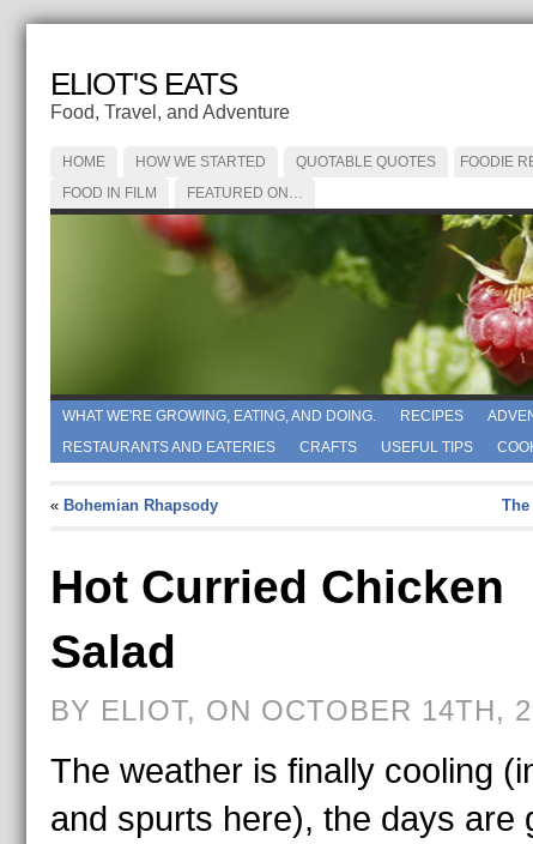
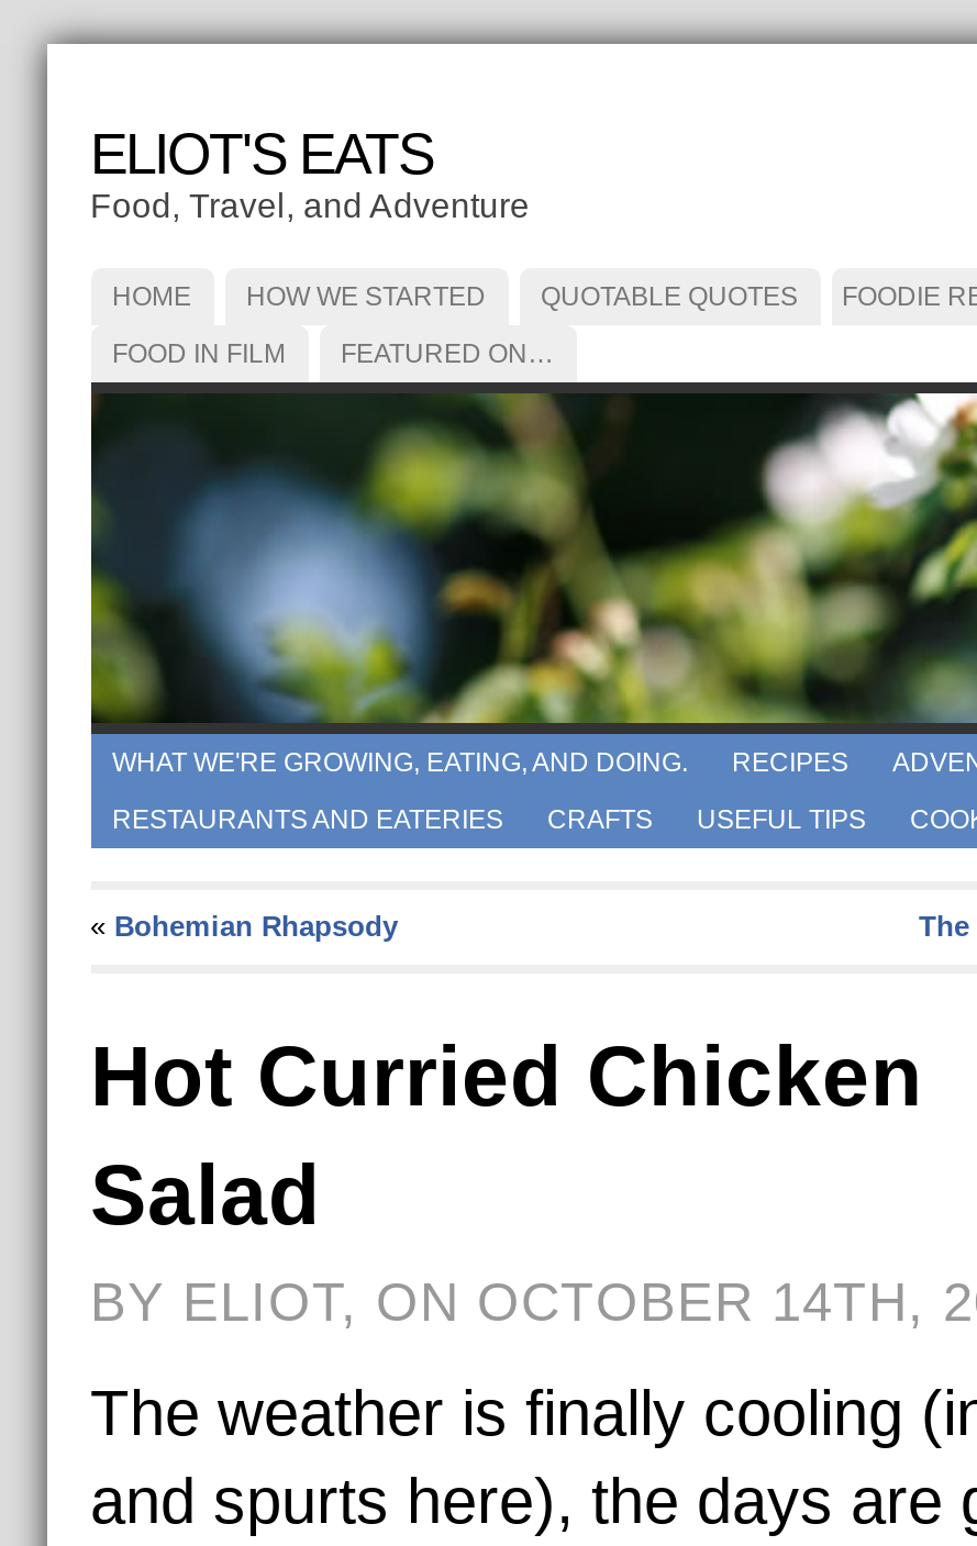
[49,213,529,396] [image] -> [89,391,970,725] [image]

